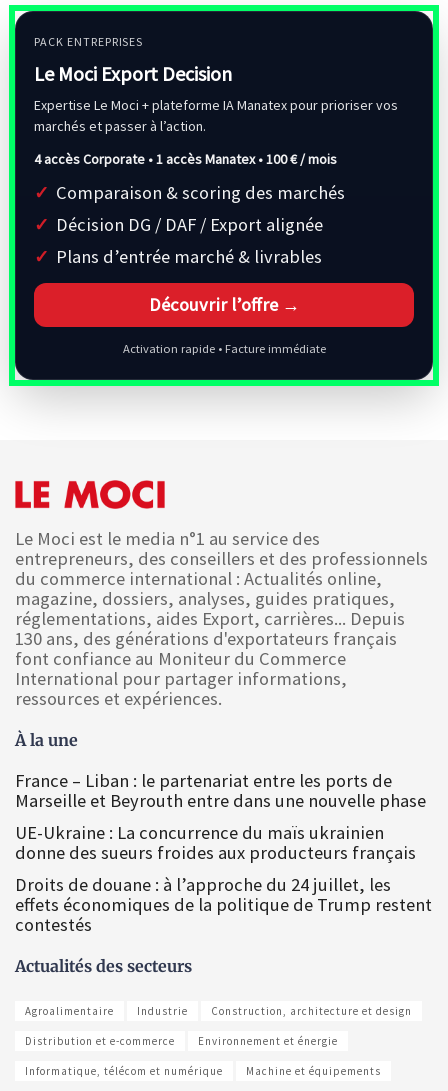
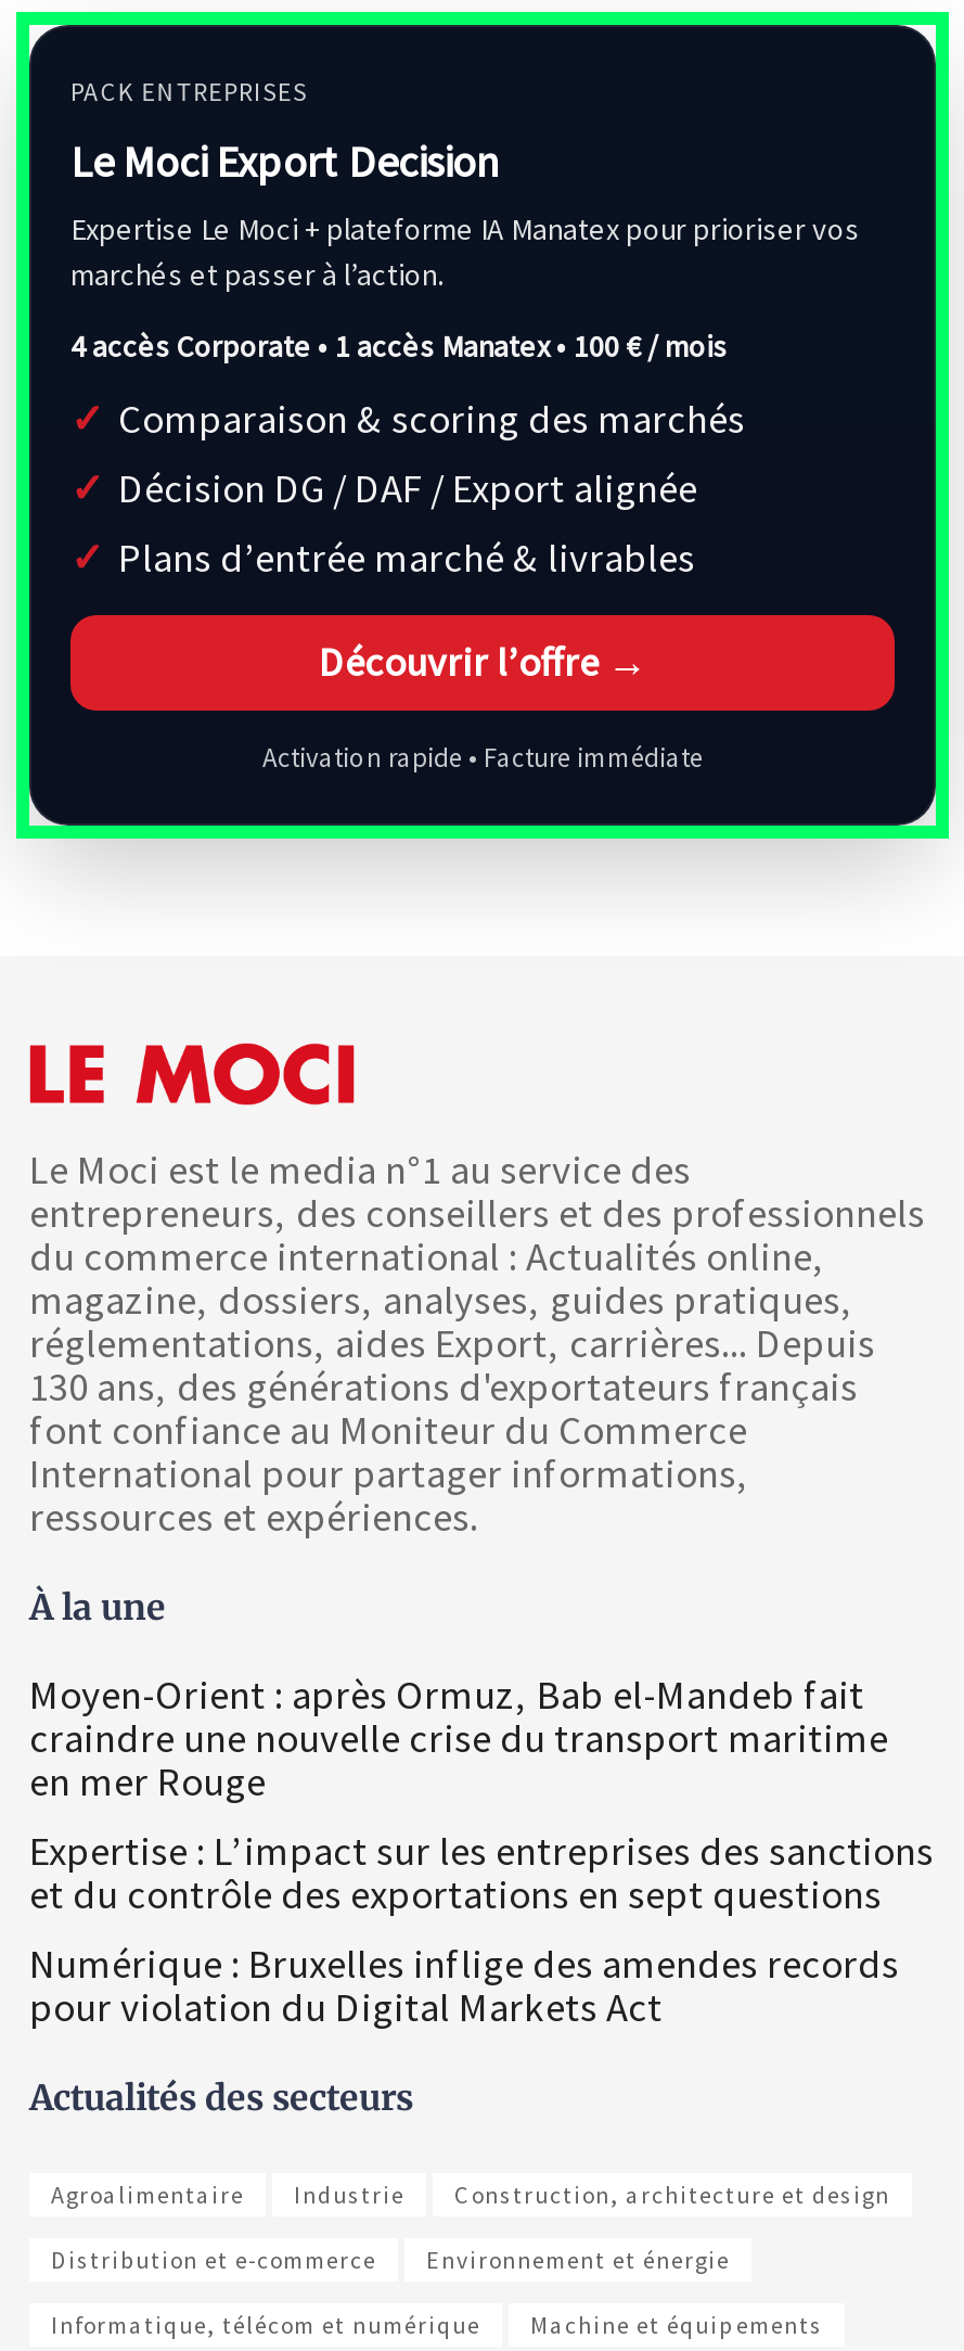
[15,769,432,936] France – Liban : le partenariat entre les ports de | Marseille et Beyrouth entre dans une nouvelle phase | UE-Ukraine : La concurrence du maïs ukrainien | donne des sueurs froides aux producteurs français | Droits de douane : à l’approche du 24 juillet, les | effets économiques de la politique de Trump restent | contestés -> [29,1670,934,2033] Moyen-Orient : après Ormuz, Bab el-Mandeb fait | craindre une nouvelle crise du transport maritime | en mer Rouge | Expertise : L’impact sur les entreprises des sanctions | et du contrôle des exportations en sept questions | Numérique : Bruxelles inflige des amendes records | pour violation du Digital Markets Act

